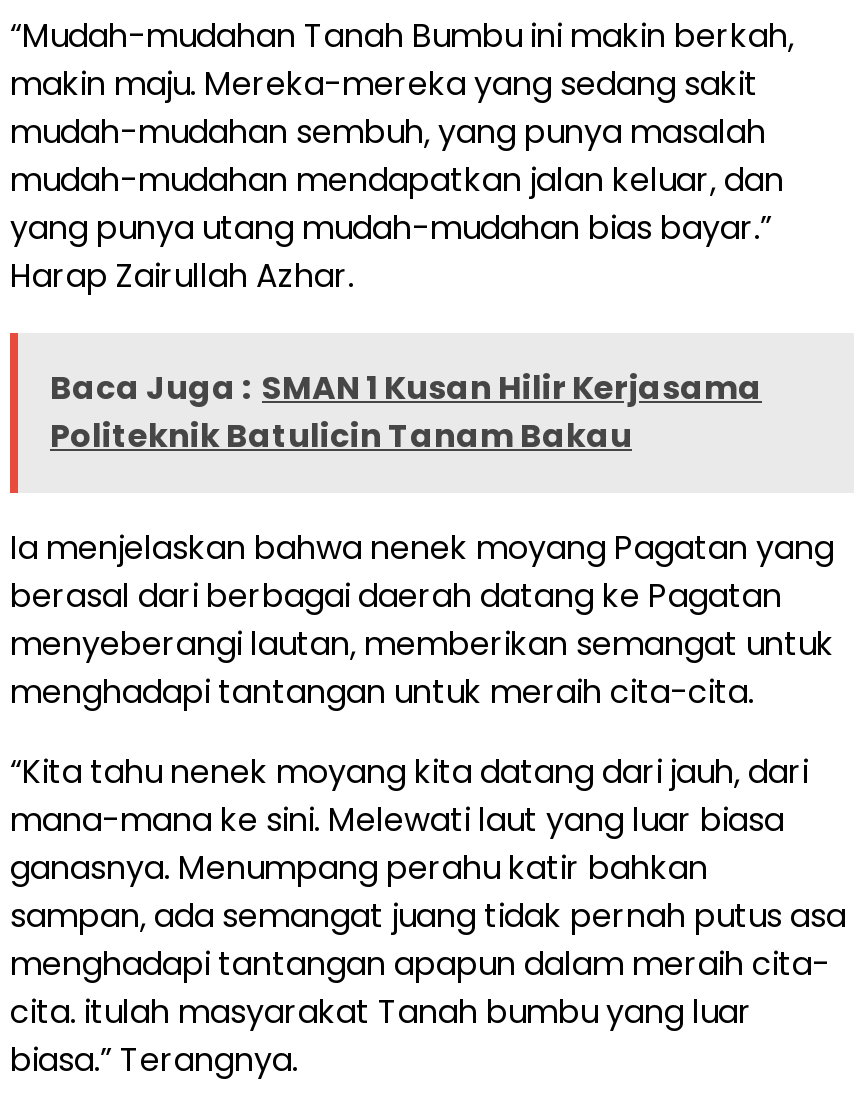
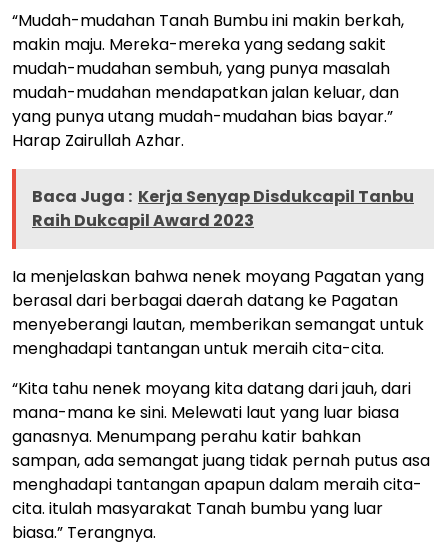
[50,366,762,460] Baca Juga : SMAN 1 Kusan Hilir Kerjasama | Politeknik Batulicin Tanam Bakau -> [32,185,414,232] Baca Juga : Kerja Senyap Disdukcapil Tanbu | Raih Dukcapil Award 2023

